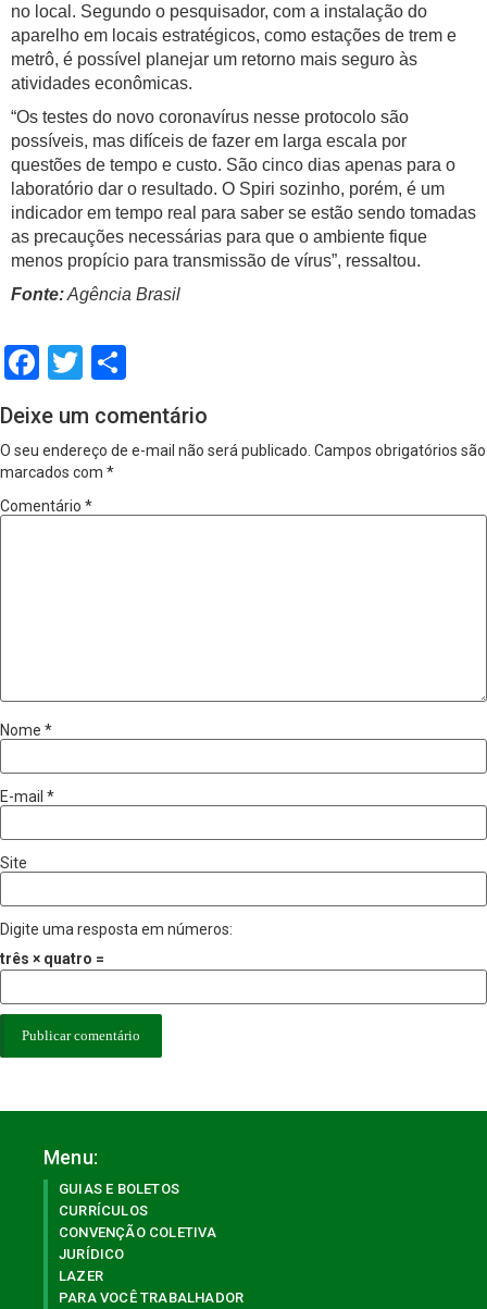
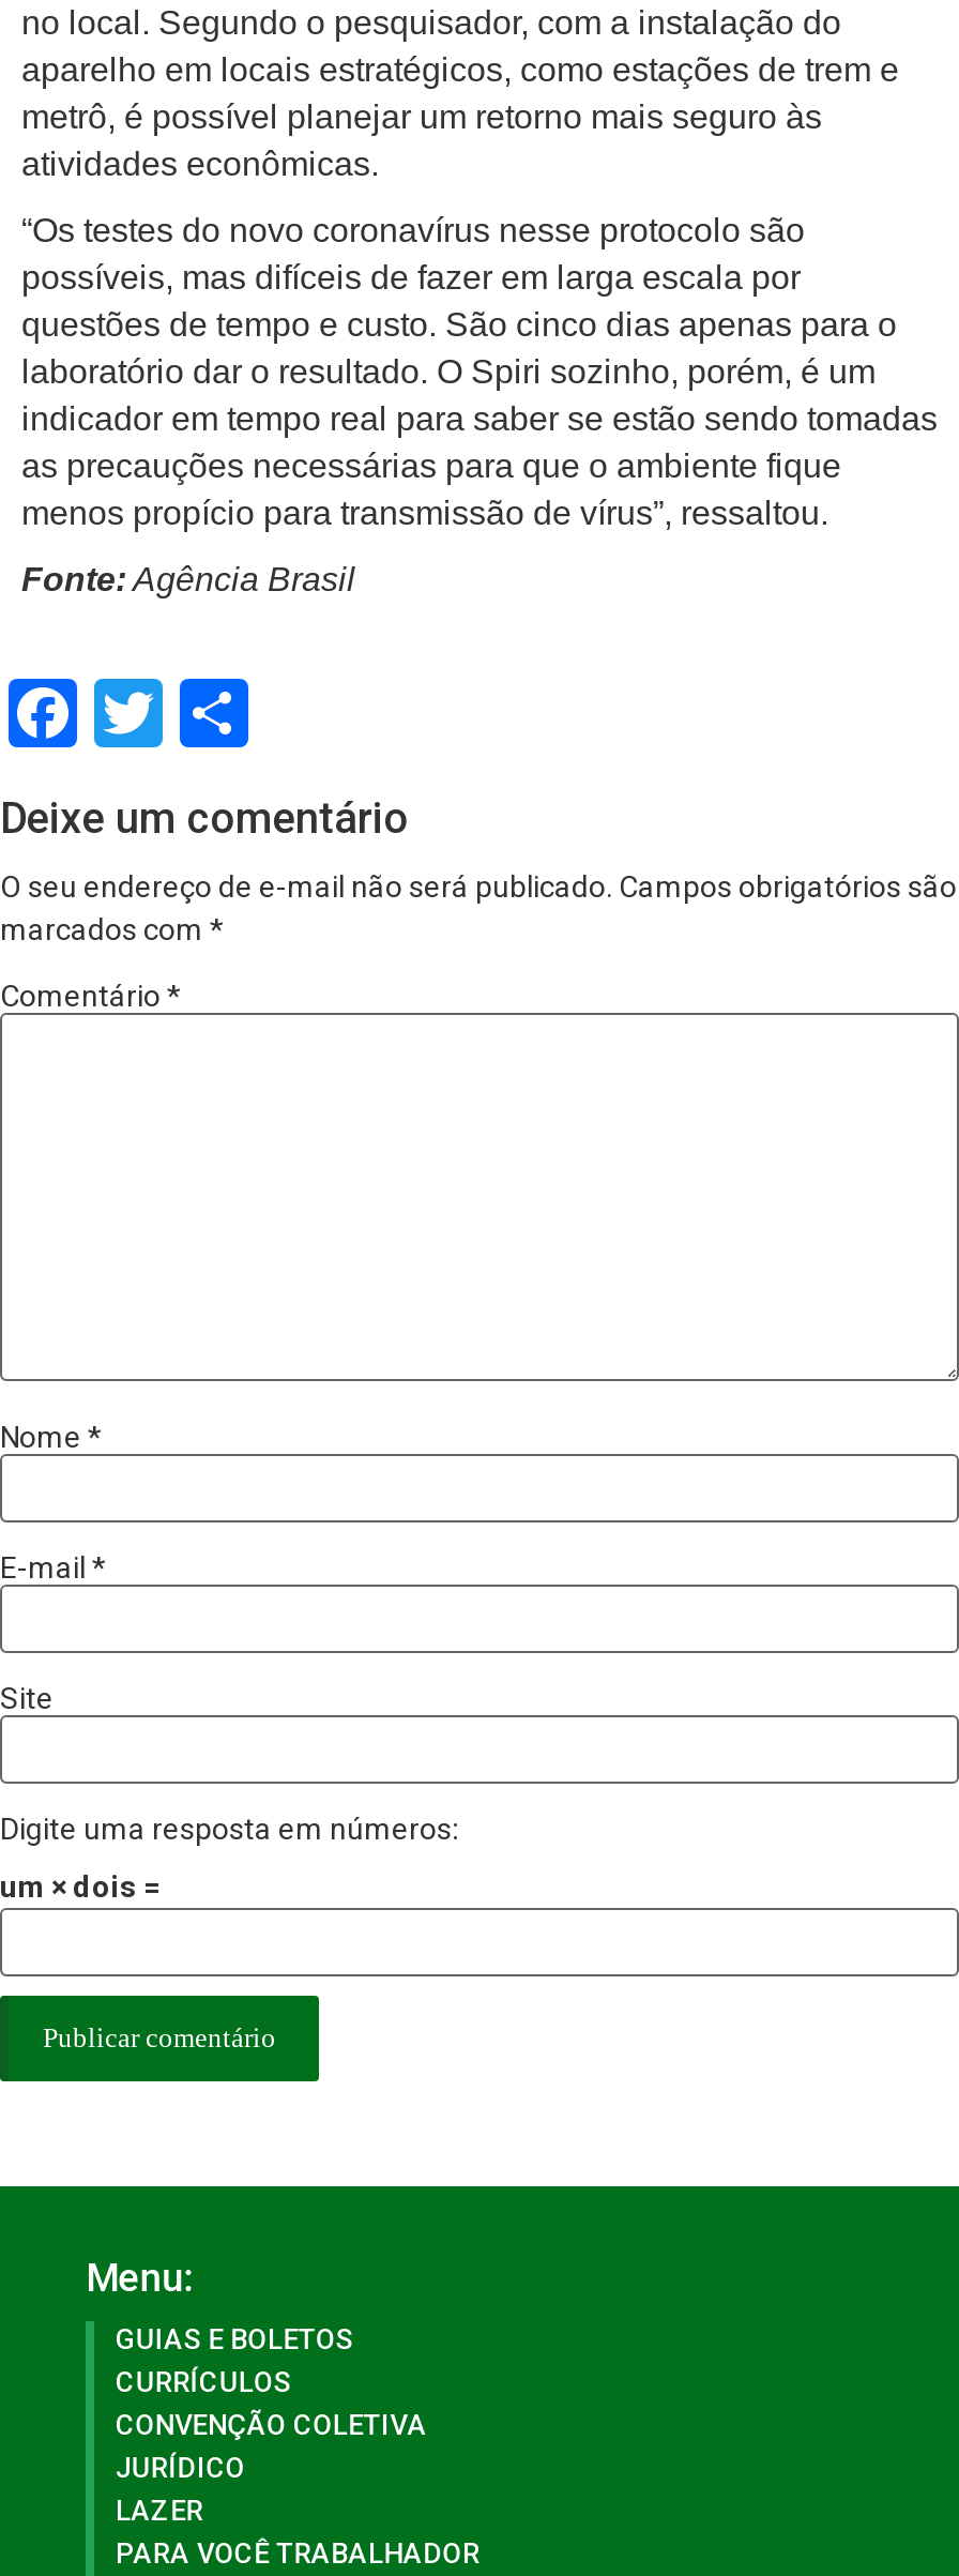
[0,950,104,968] três × quatro = -> [0,1870,161,1904] um × dois =

